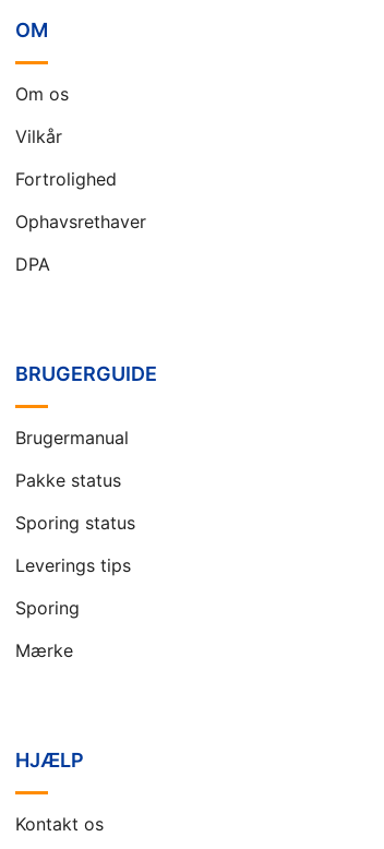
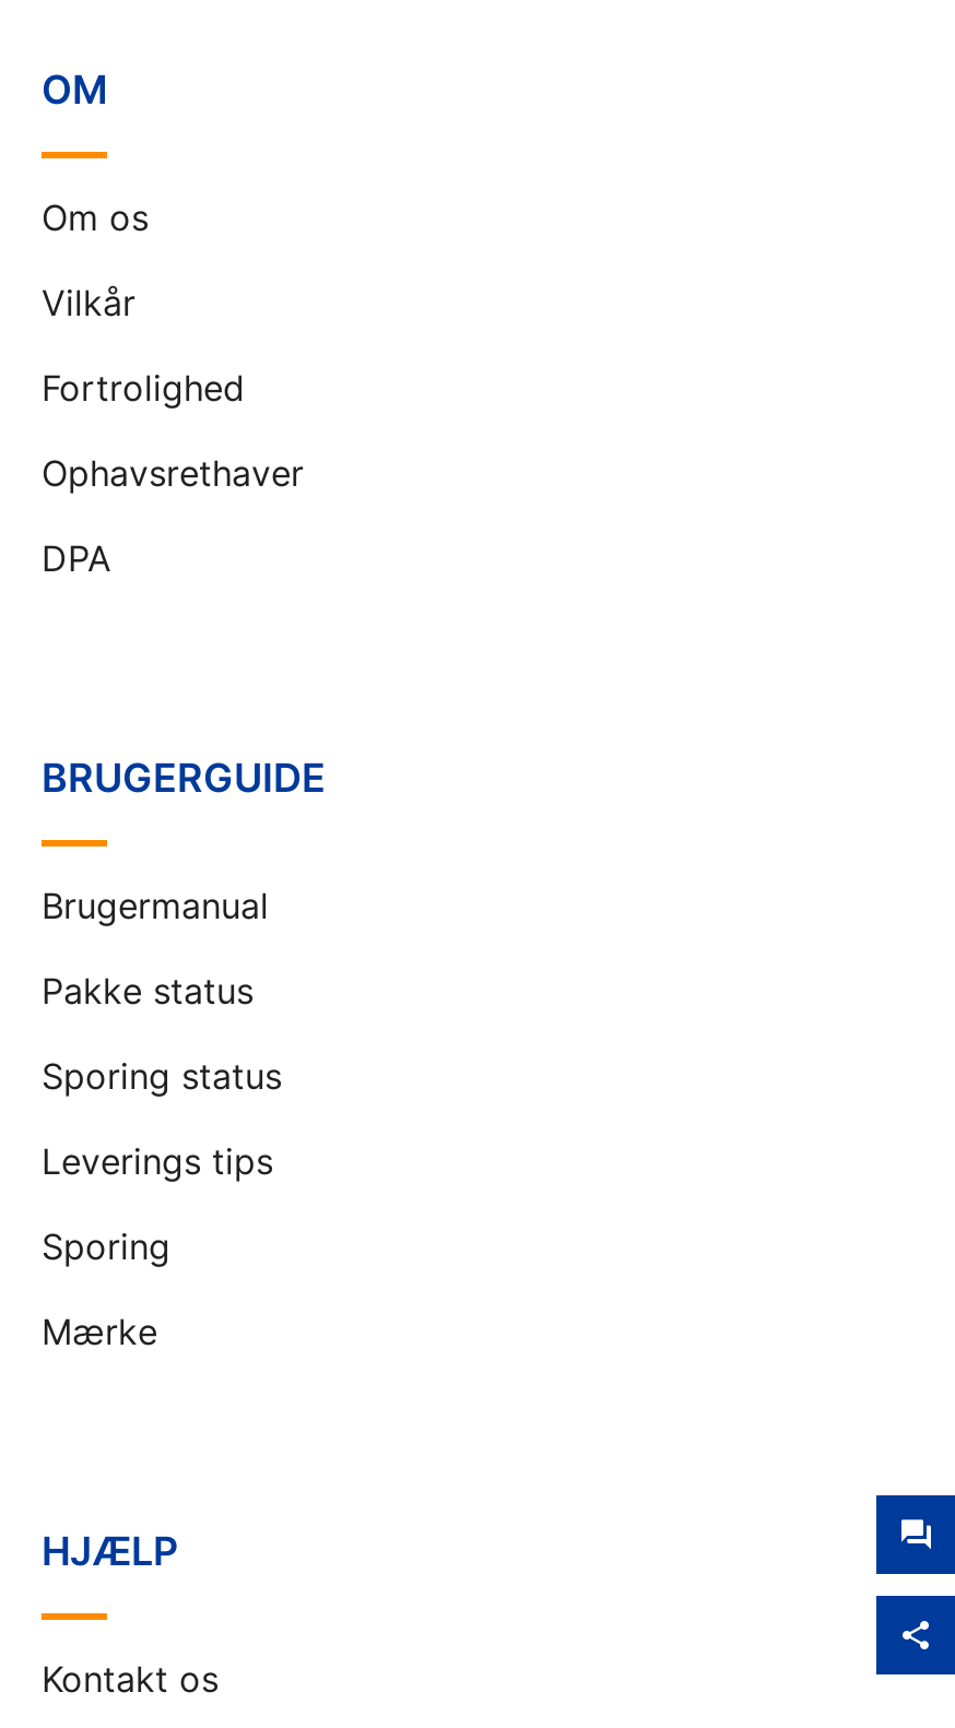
none -> [874,1493,948,1576] [image]
none -> [874,1594,948,1677] [image]

